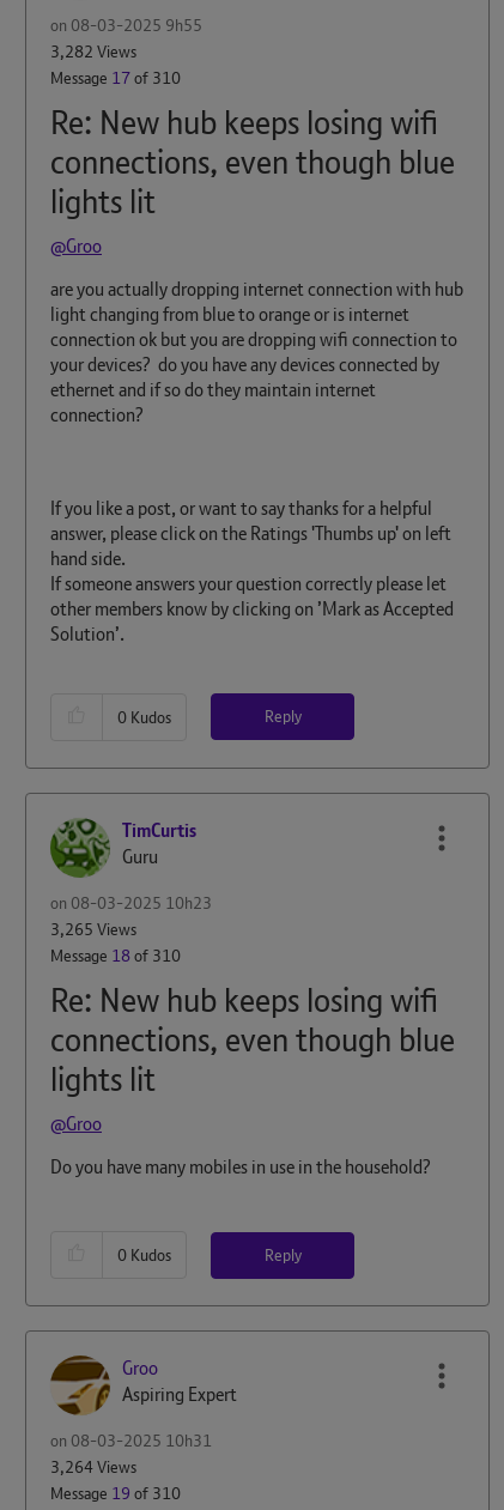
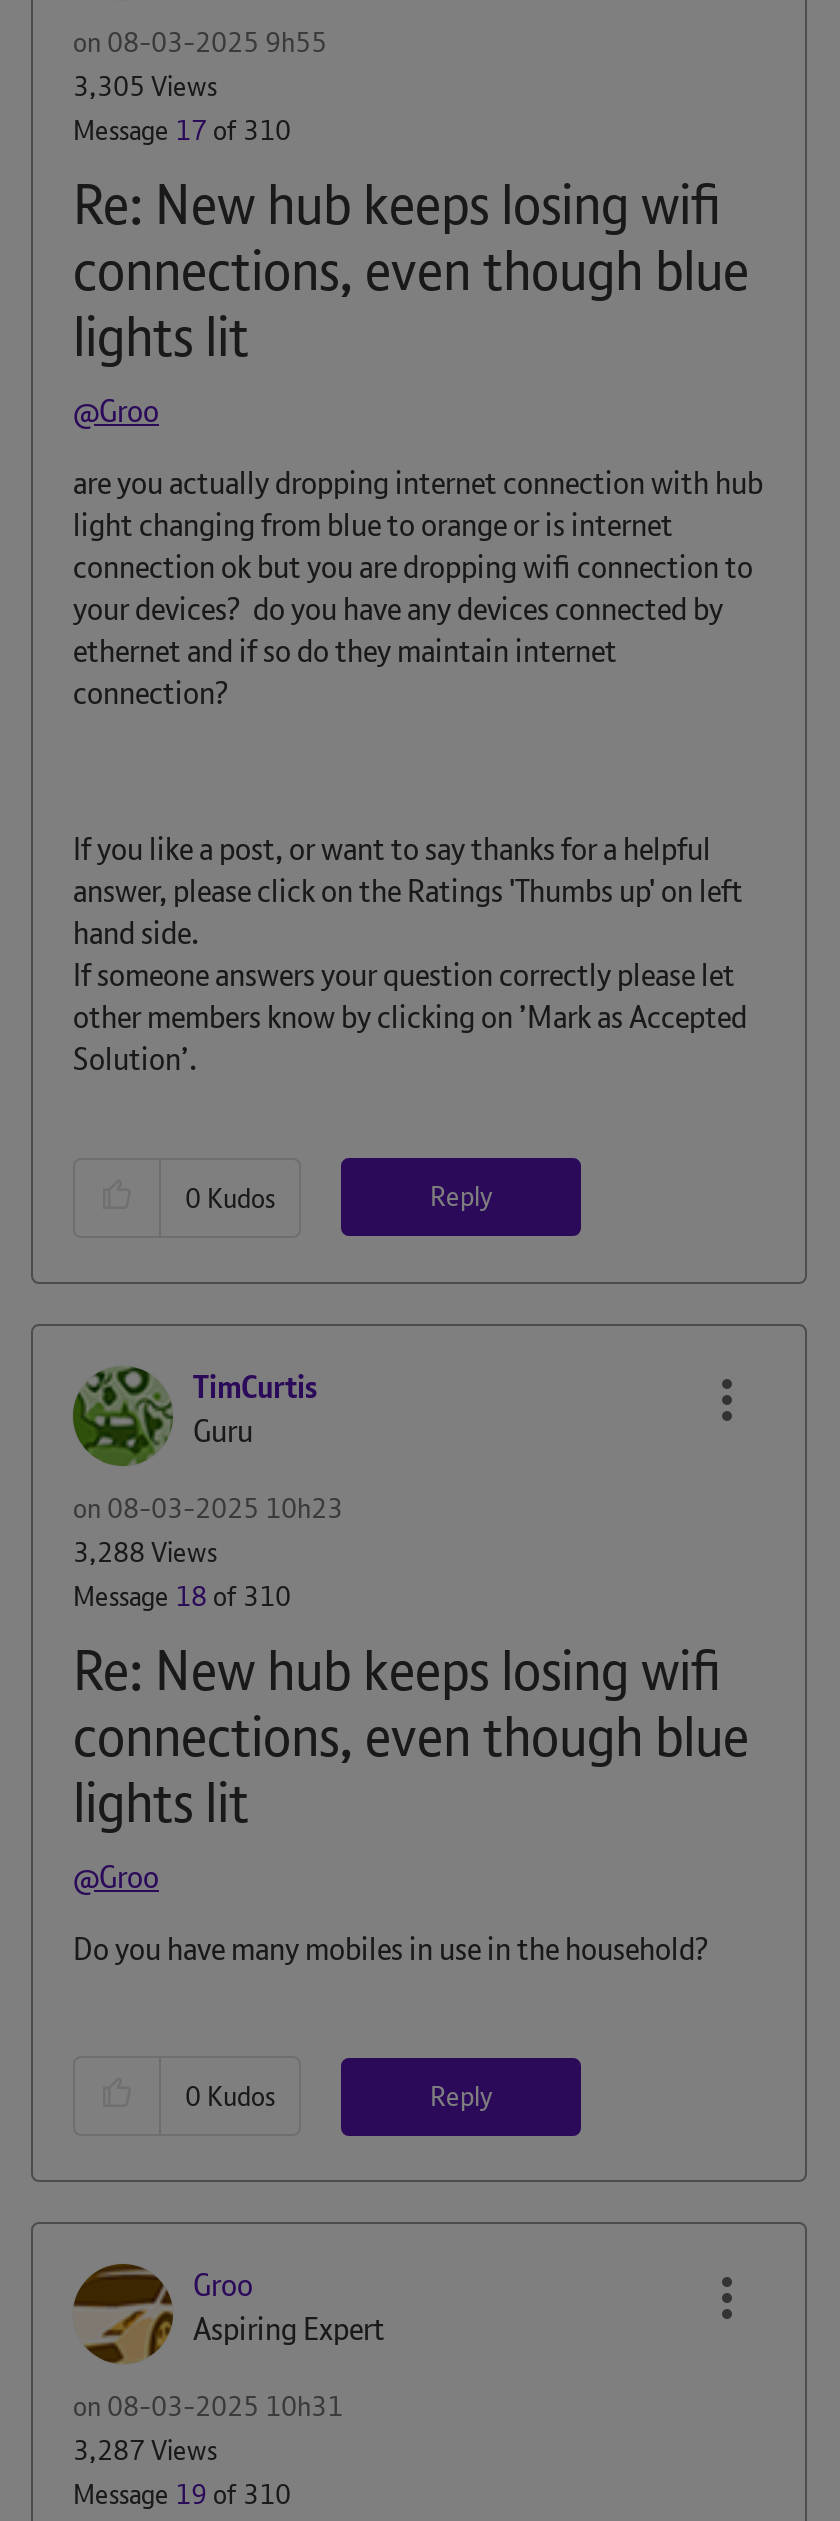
[50,41,136,62] 3,282 Views -> [73,68,217,104] 3,305 Views
[50,918,136,939] 3,265 Views -> [73,1533,217,1569] 3,288 Views
[50,1456,136,1478] 3,264 Views -> [73,2432,217,2468] 3,287 Views

